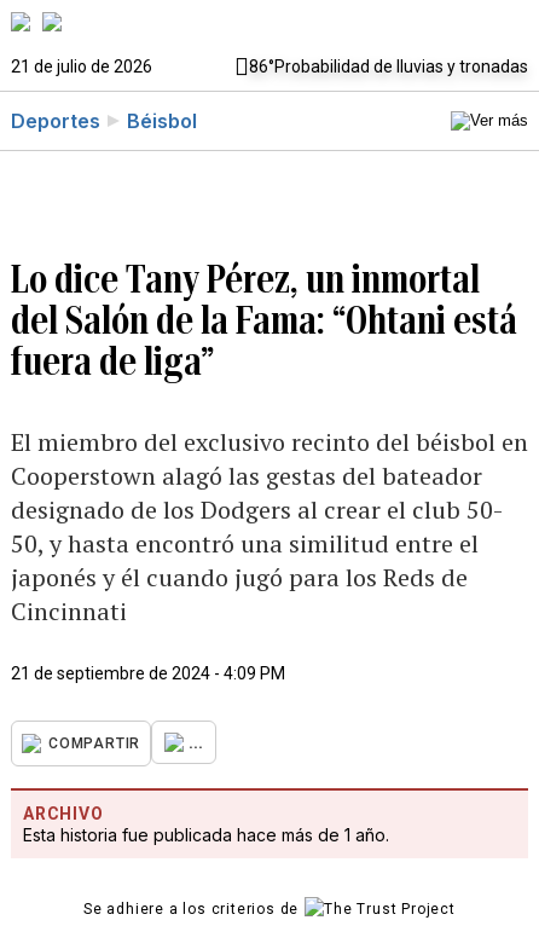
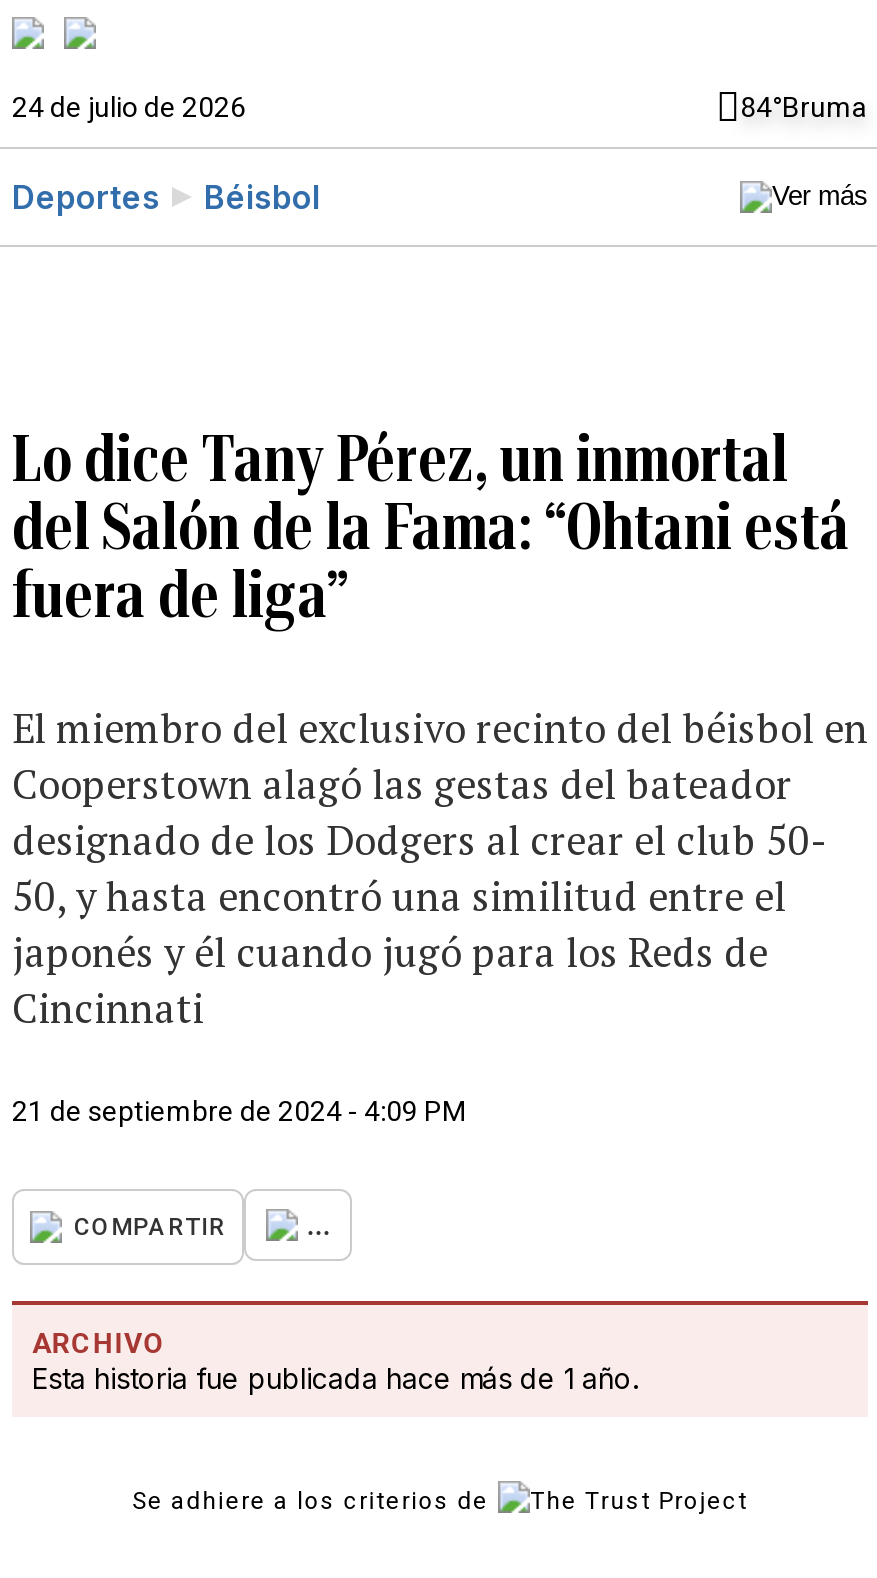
[11,57,528,76] 21 de julio de 2026 | 86°Probabilidad de lluvias y tronadas -> [12,91,868,123] 24 de julio de 2026 | 84°Bruma

